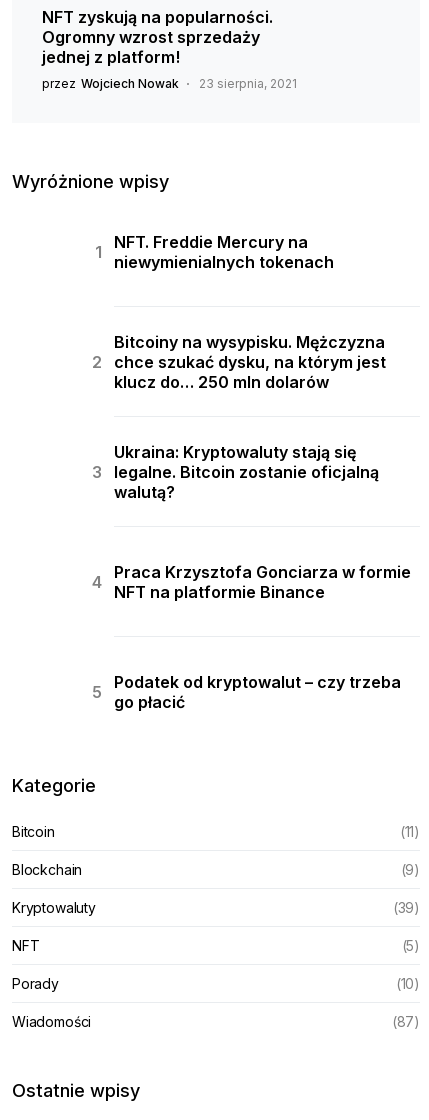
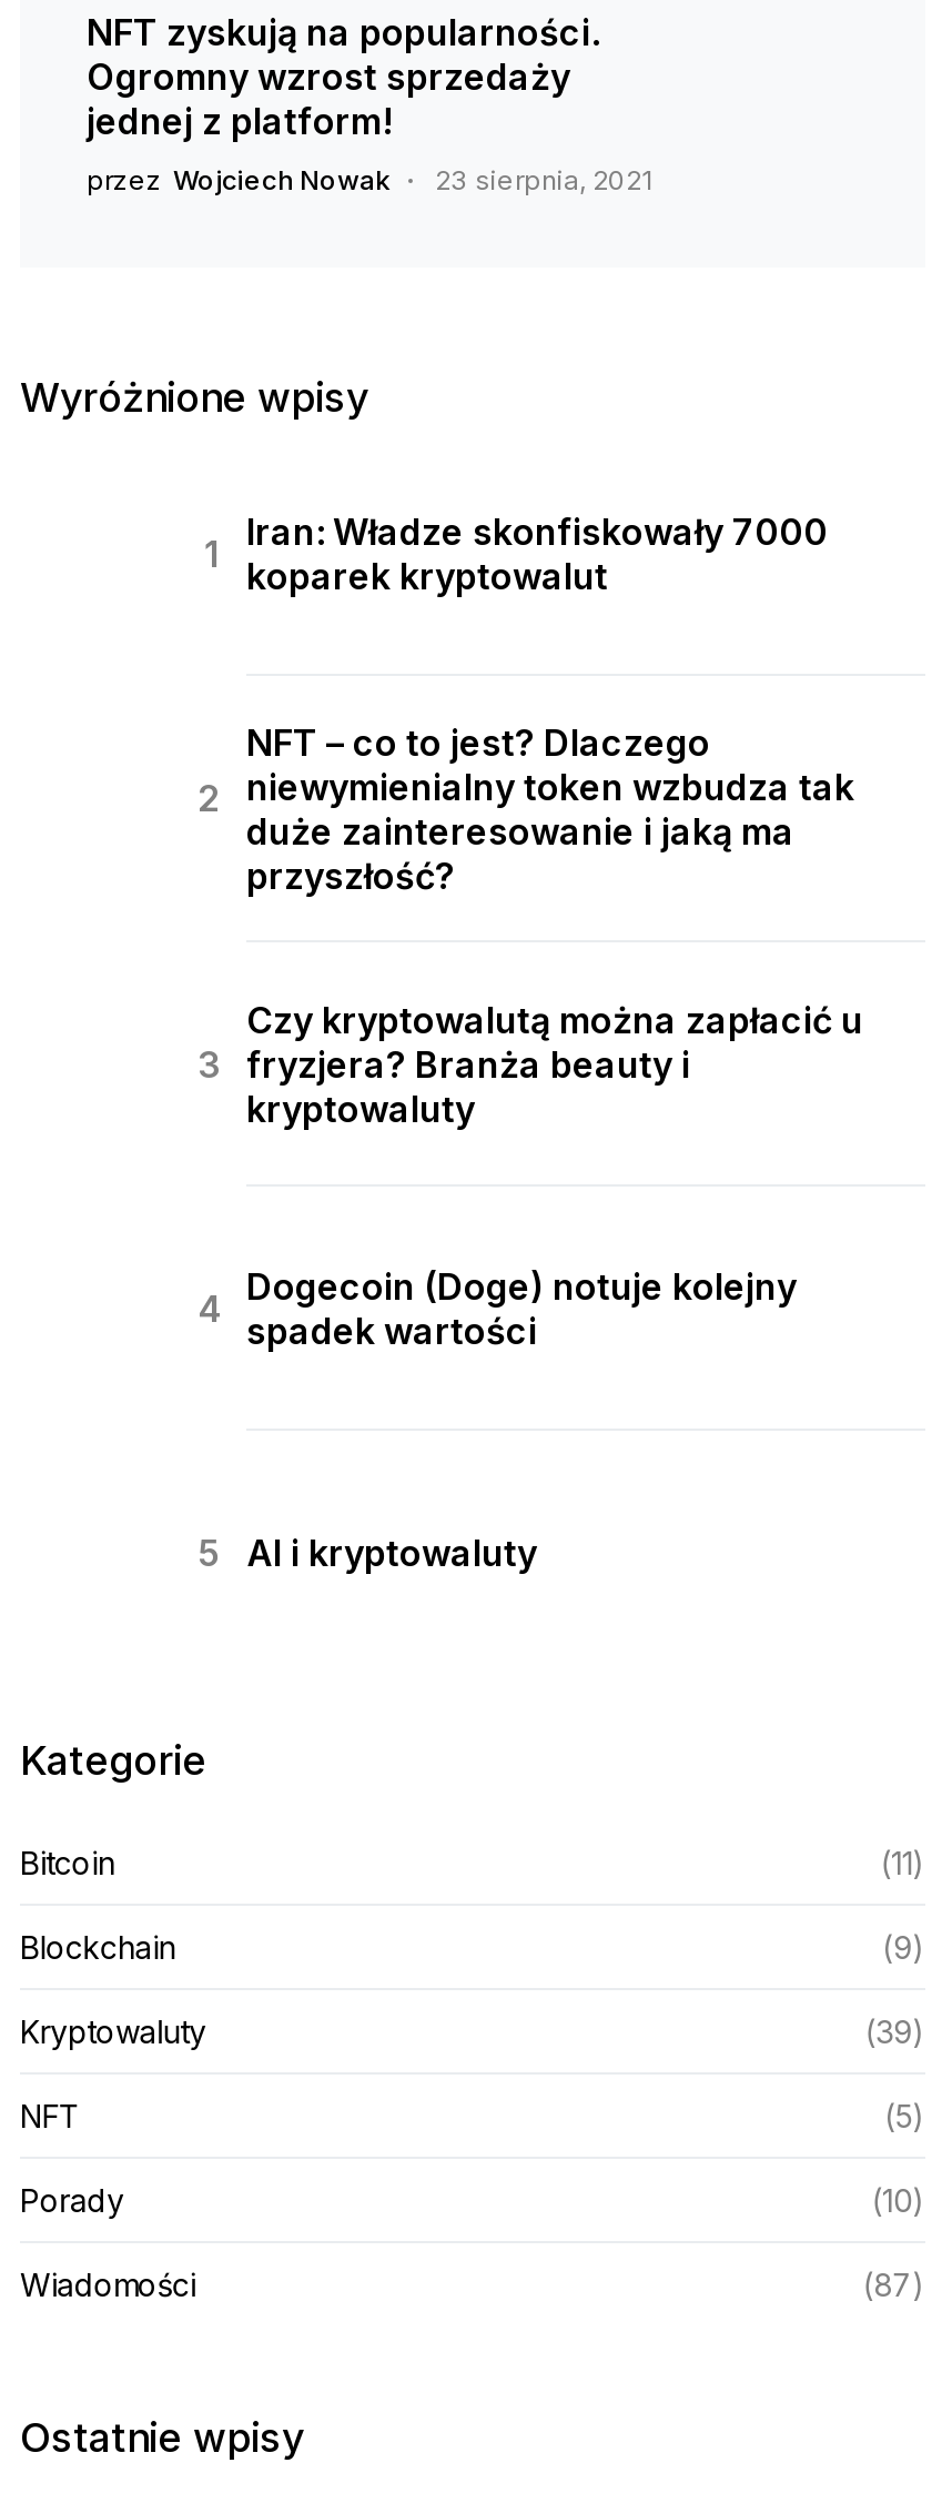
[114,232,334,272] NFT. Freddie Mercury na | niewymienialnych tokenach -> [246,509,828,598] Iran: Władze skonfiskowały 7000 | koparek kryptowalut
[114,332,386,392] Bitcoiny na wysypisku. Mężczyzna | chce szukać dysku, na którym jest | klucz do… 250 mln dolarów -> [246,720,854,898] NFT – co to jest? Dlaczego | niewymienialny token wzbudza tak | duże zainteresowanie i jaką ma | przyszłość?
[114,442,379,502] Ukraina: Kryptowaluty stają się | legalne. Bitcoin zostanie oficjalną | walutą? -> [246,998,863,1131] Czy kryptowalutą można zapłacić u | fryzjera? Branża beauty i | kryptowaluty
[114,562,411,602] Praca Krzysztofa Gonciarza w formie | NFT na platformie Binance -> [246,1264,797,1353] Dogecoin (Doge) notuje kolejny | spadek wartości
[114,672,401,712] Podatek od kryptowalut – czy trzeba | go płacić -> [246,1531,537,1575] AI i kryptowaluty

